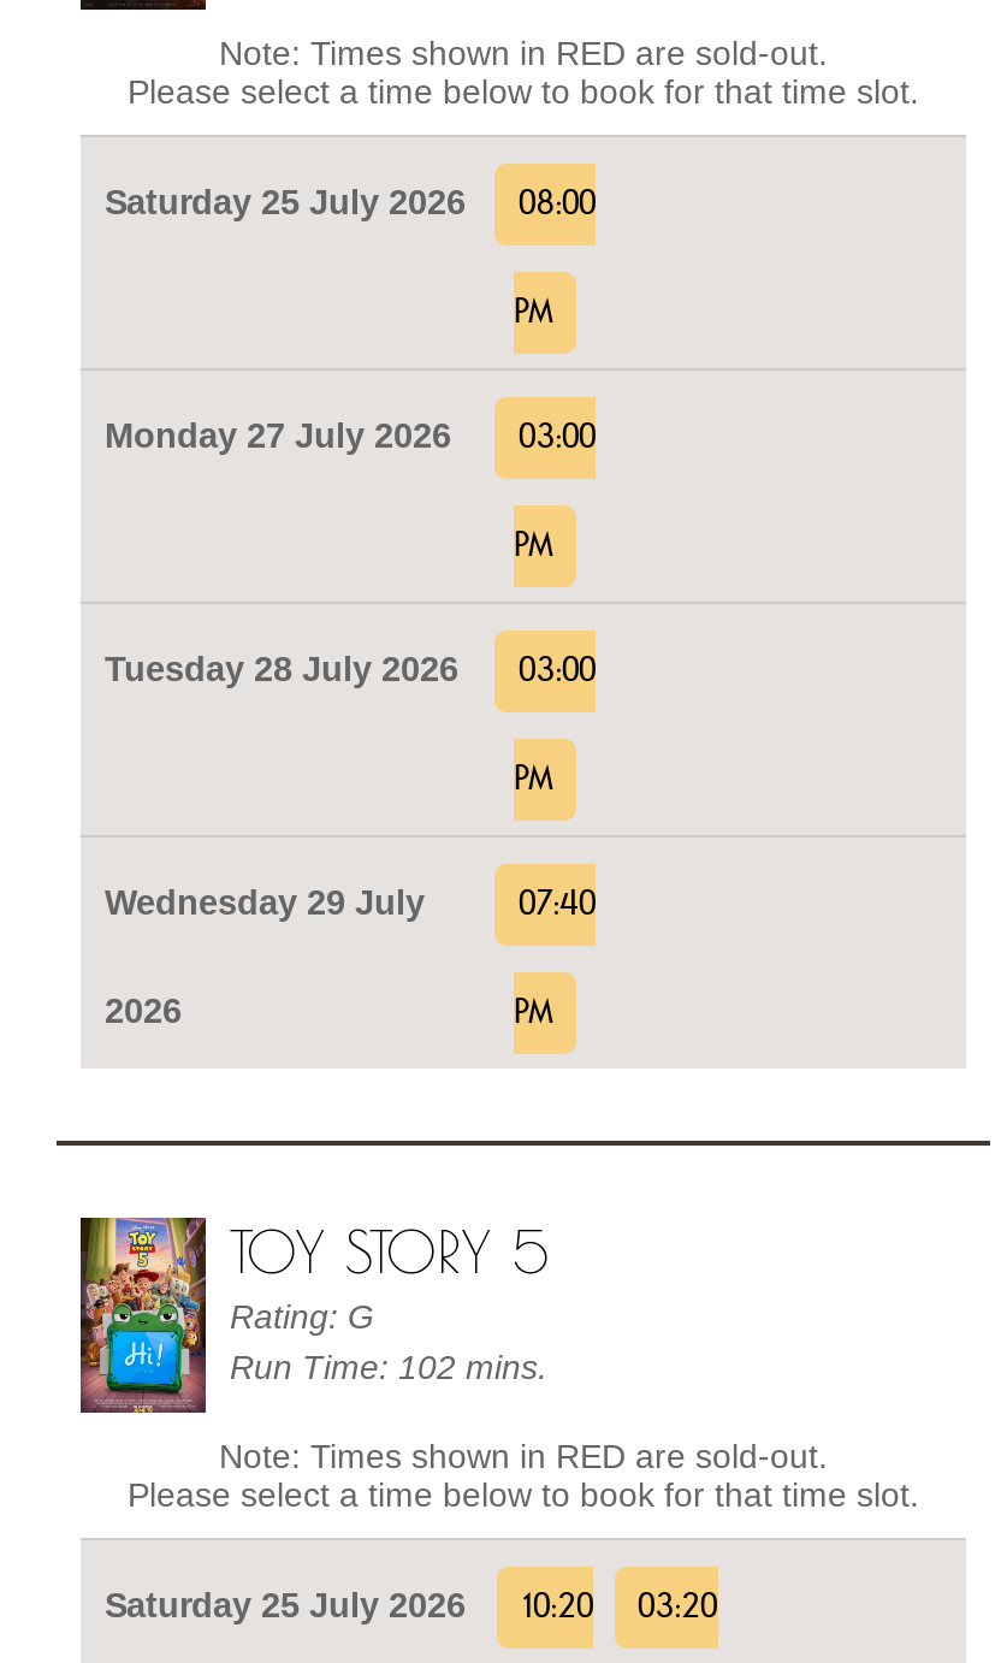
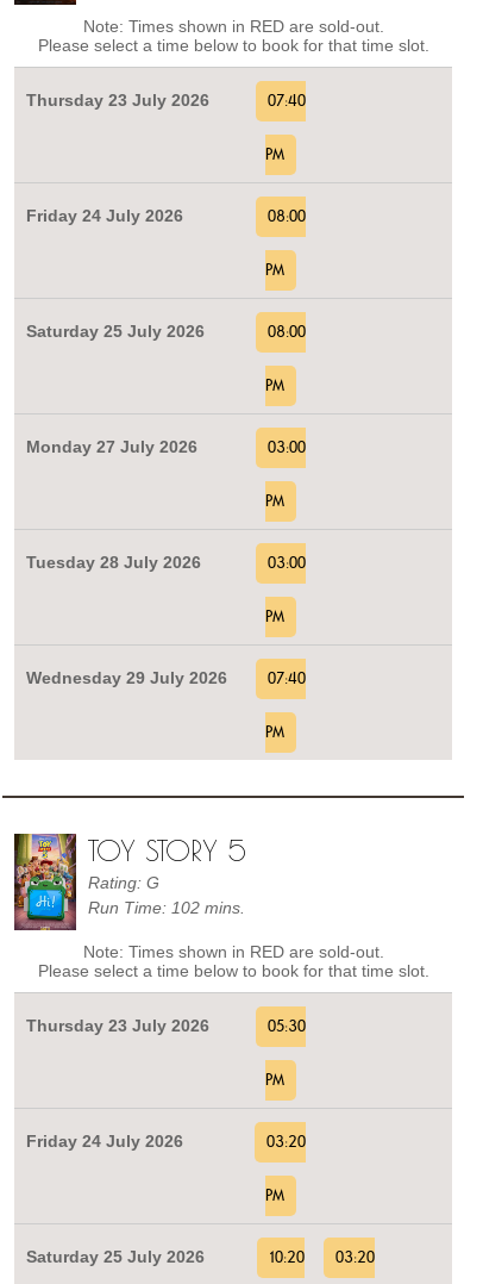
none -> [26,91,305,279] Thursday 23 July 2026 | 07:40 | PM | Friday 24 July 2026 | 08:00 | PM
none -> [26,1016,306,1204] Thursday 23 July 2026 | 05:30 | PM | Friday 24 July 2026 | 03:20 | PM

